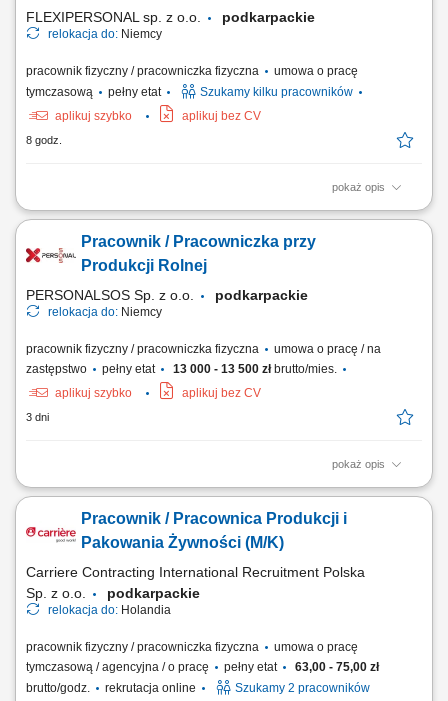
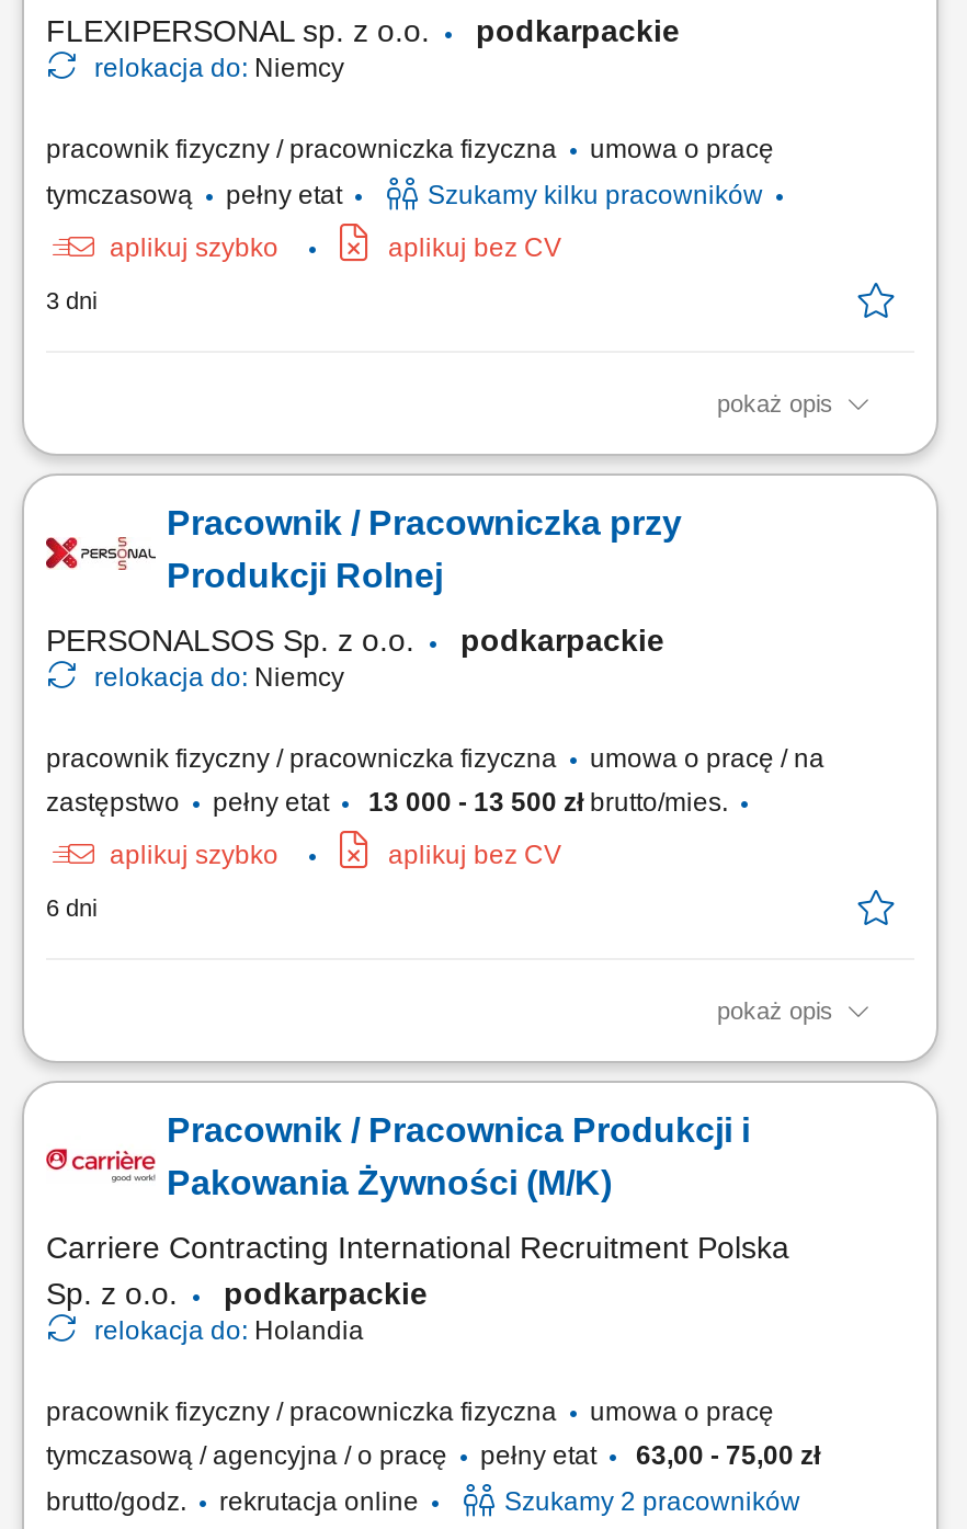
[26,134,62,146] 8 godz. -> [46,287,96,313] 3 dni
[26,411,49,423] 3 dni -> [46,894,96,921] 6 dni

